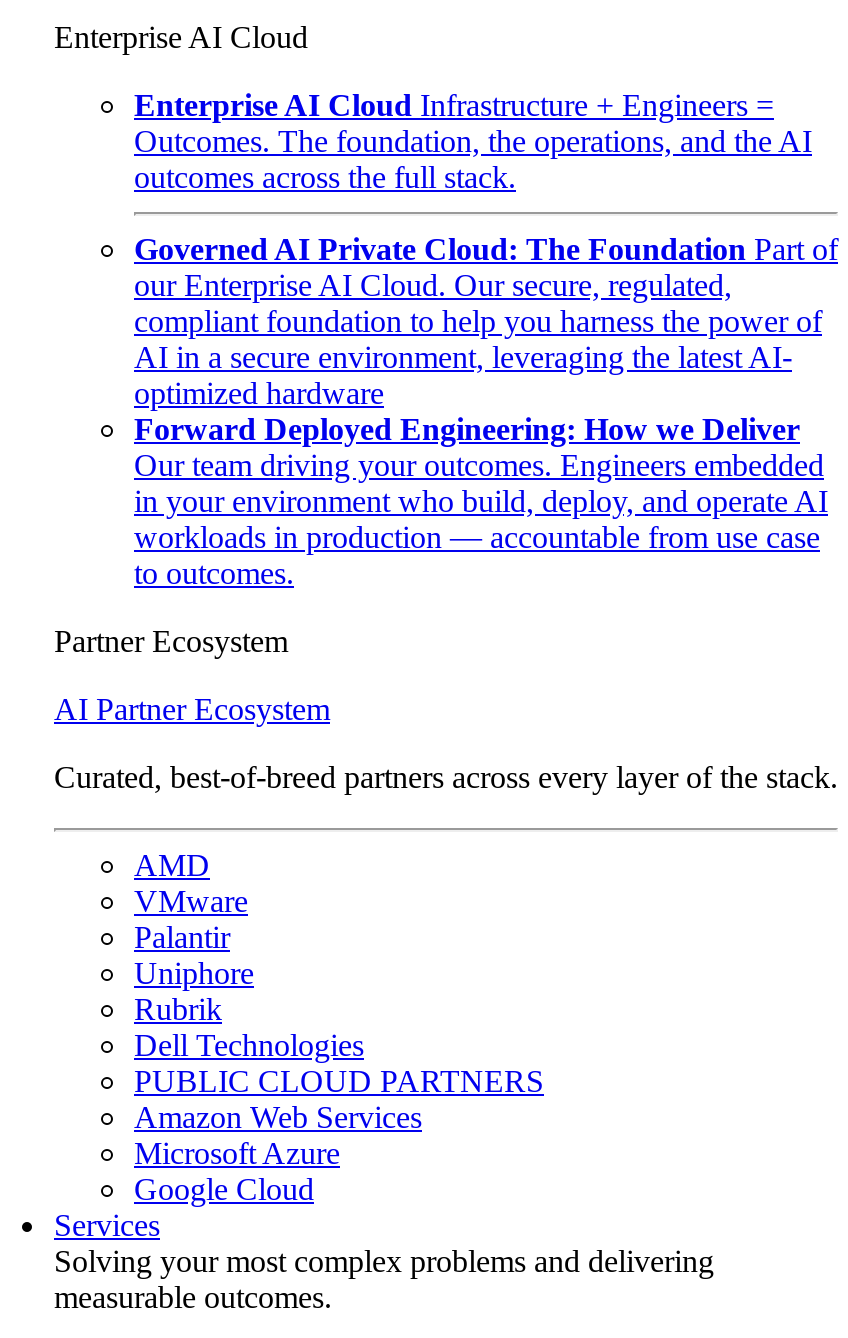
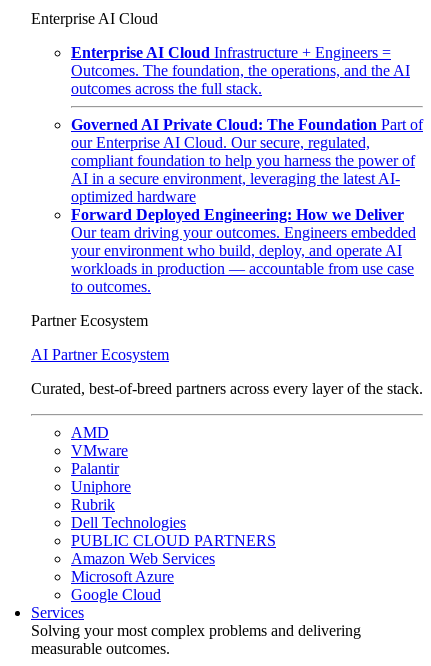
[134,484,828,518] in your environment who build, deploy, and operate AI -> [71,242,402,259] your environment who build, deploy, and operate AI

